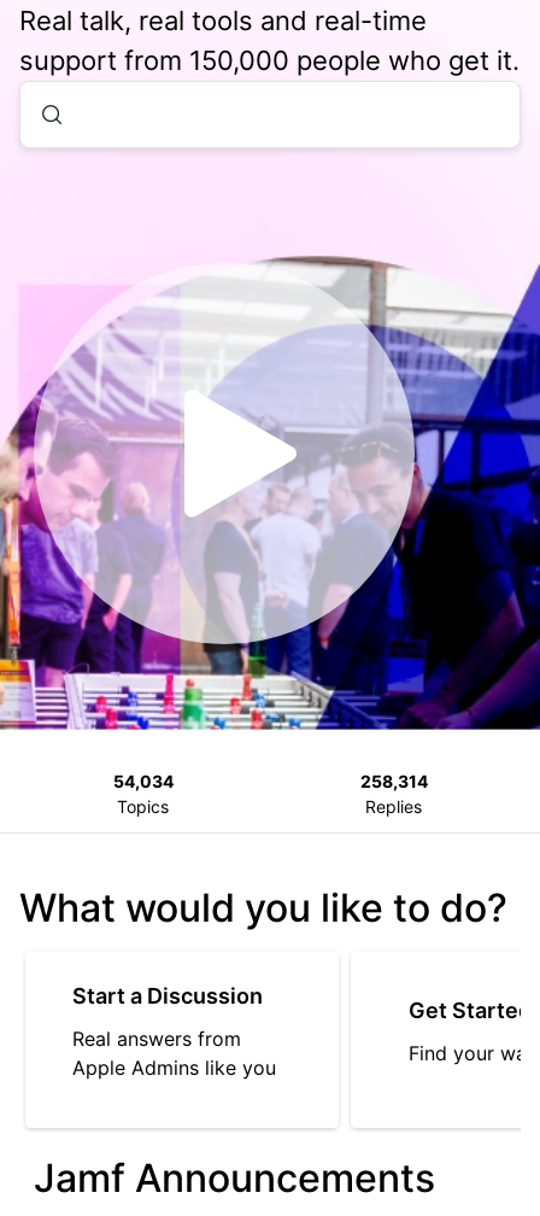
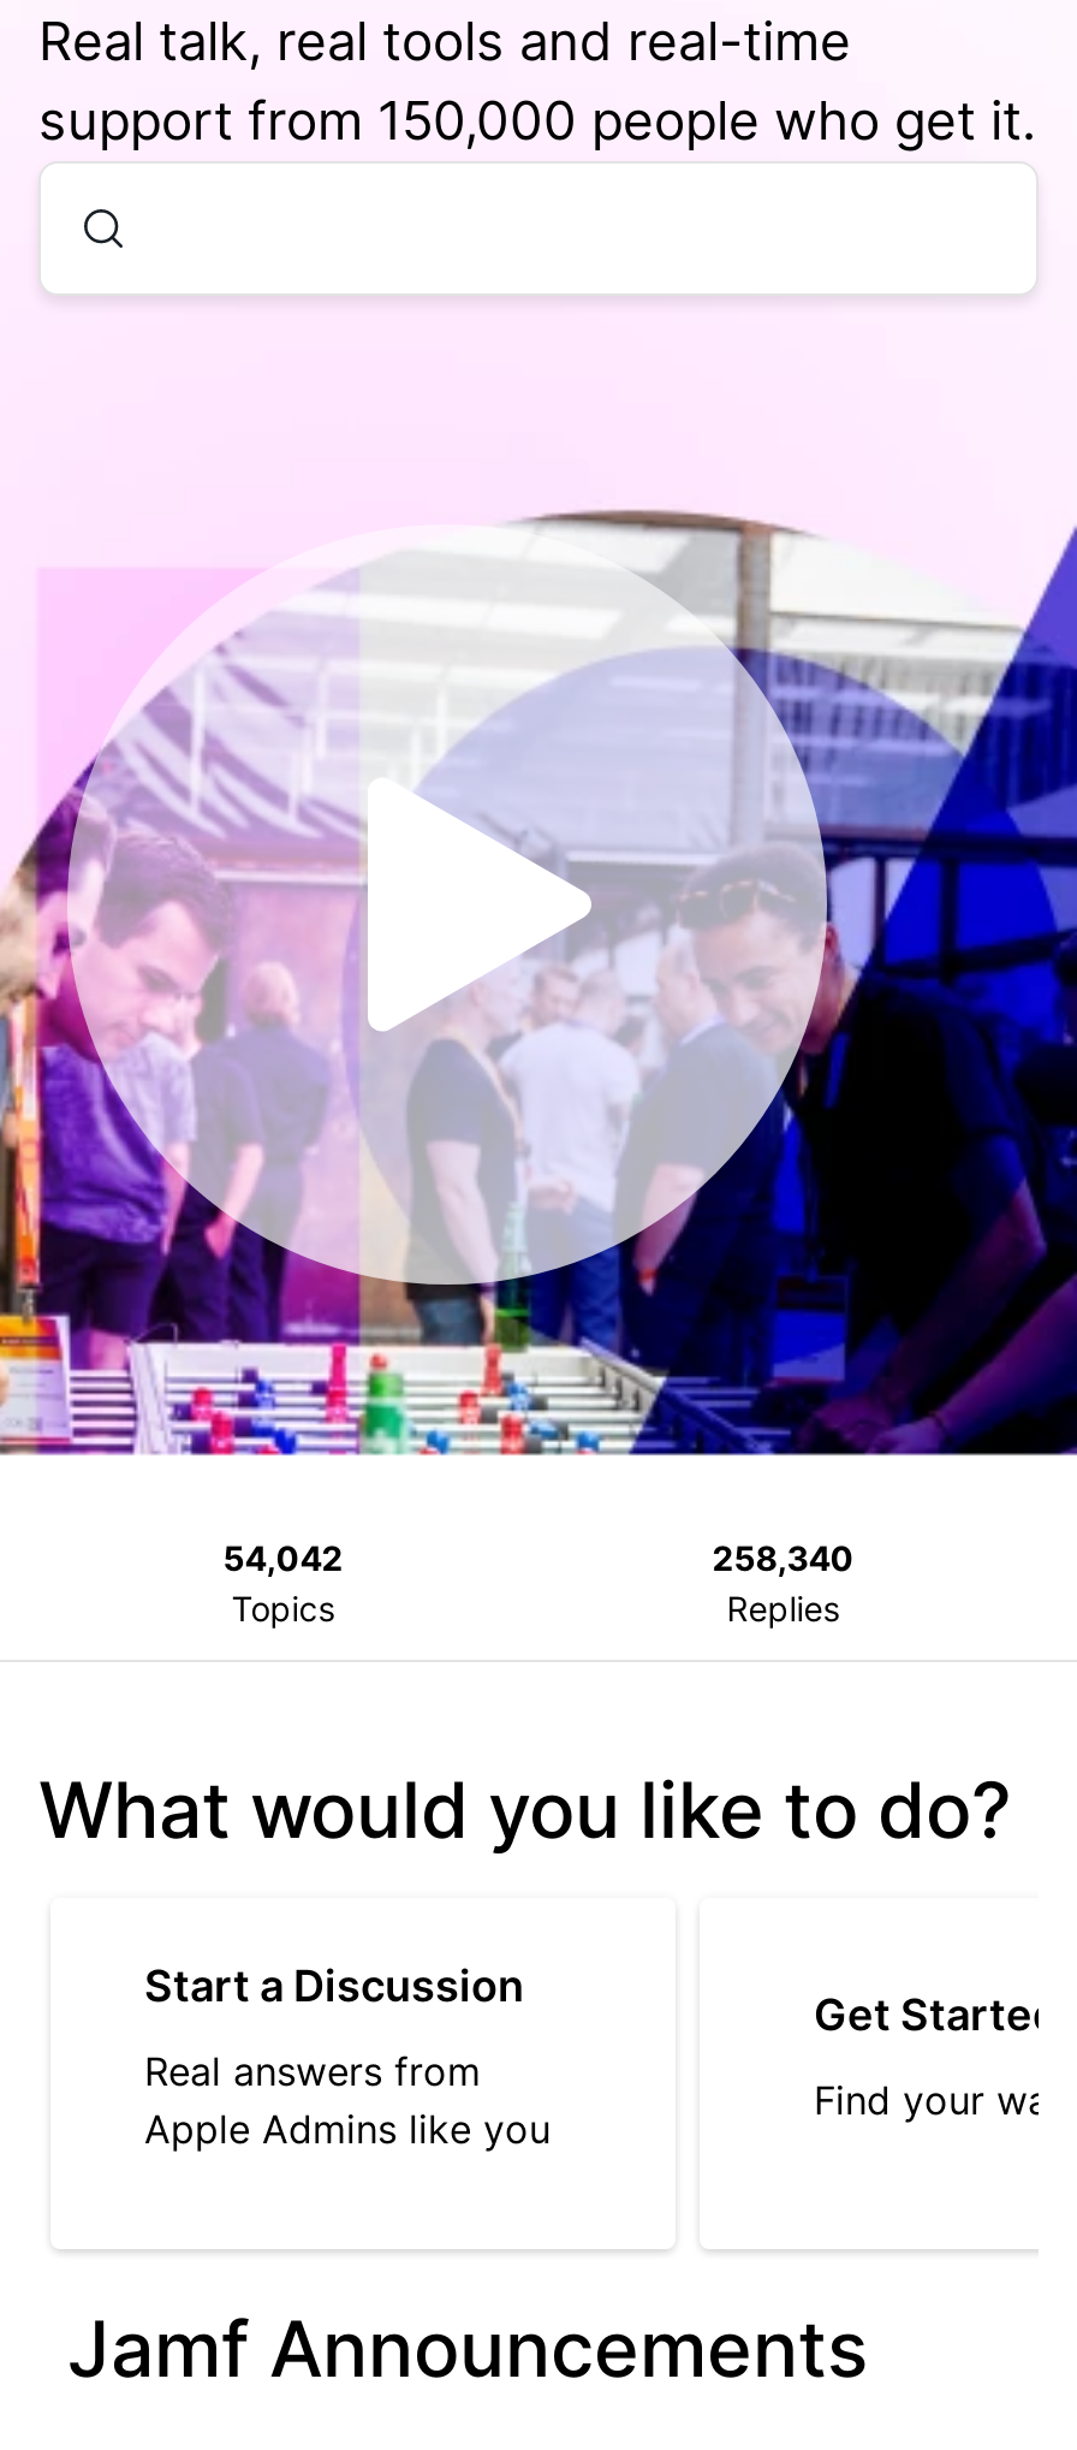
[113,771,173,792] 54,034 -> [223,1538,343,1578] 54,042
[360,771,427,792] 258,314 -> [712,1538,854,1578] 258,340

